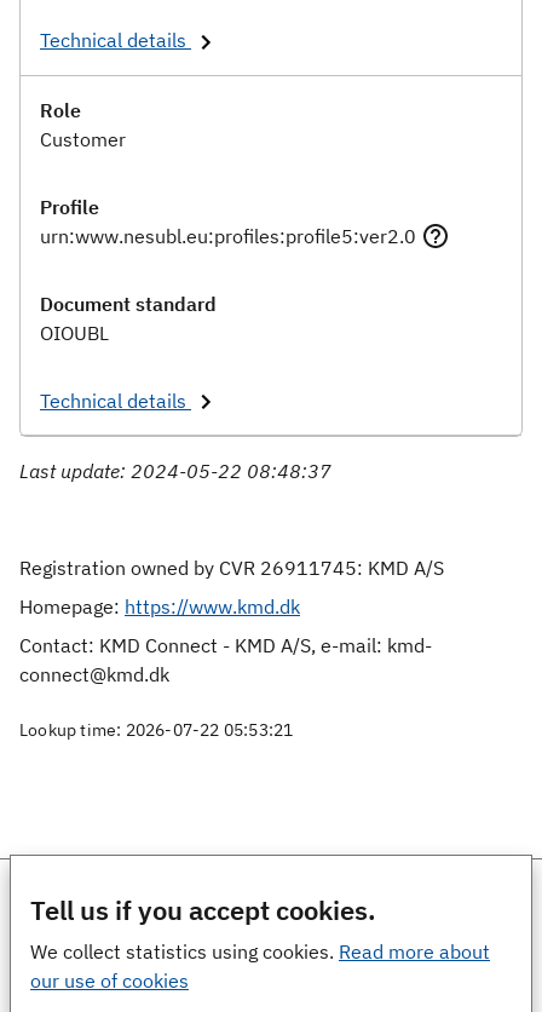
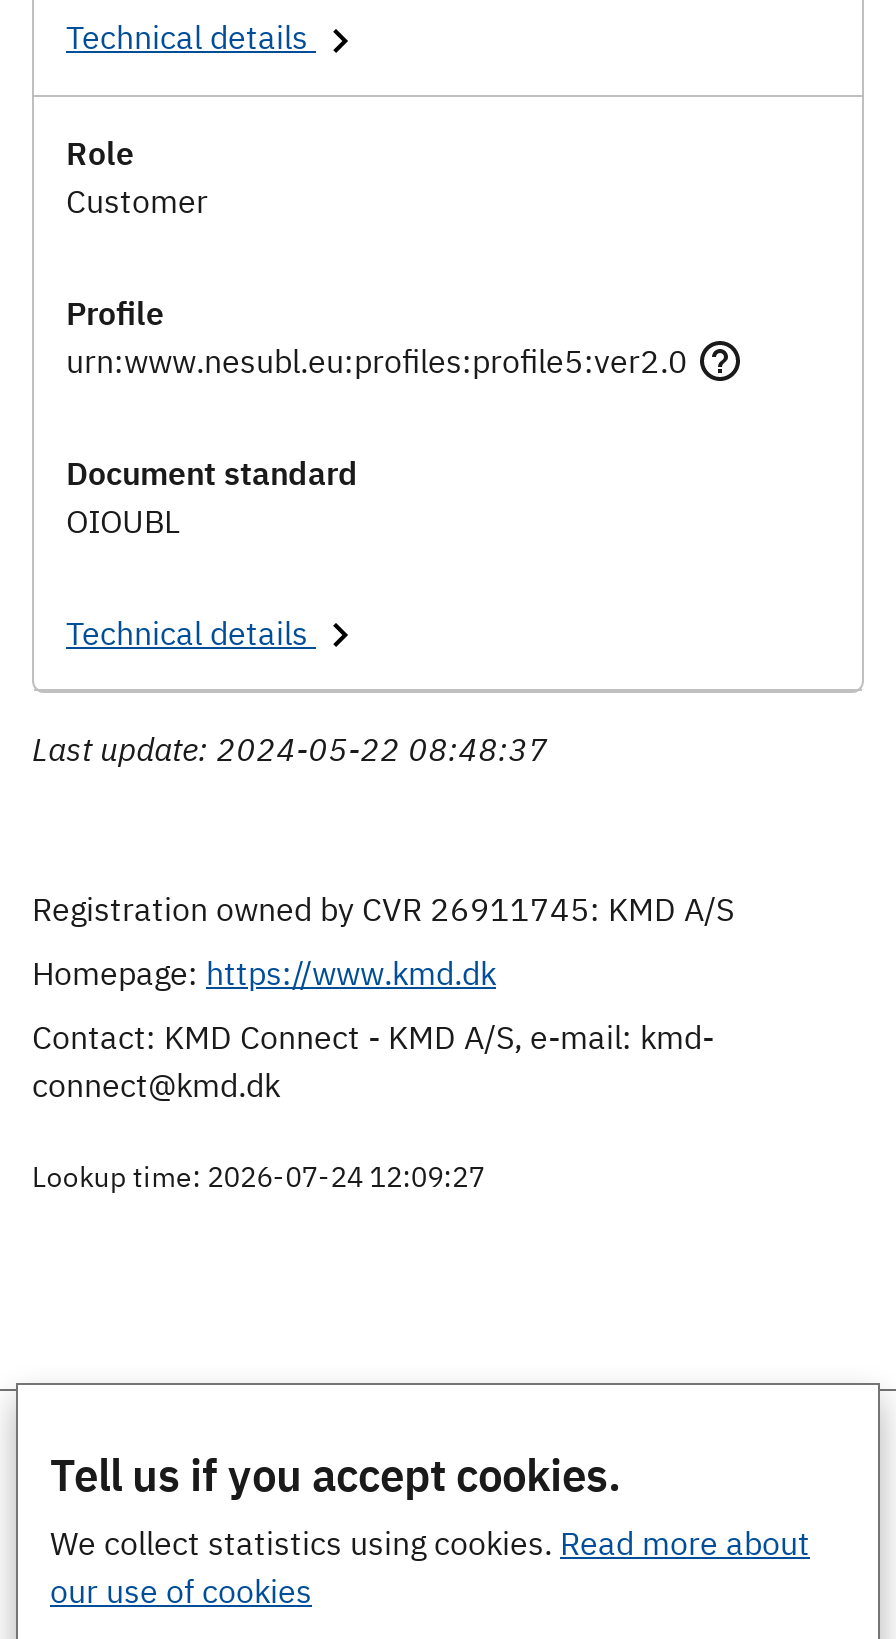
[19,720,293,741] Lookup time: 2026-07-22 05:53:21 -> [32,1160,485,1196] Lookup time: 2026-07-24 12:09:27

